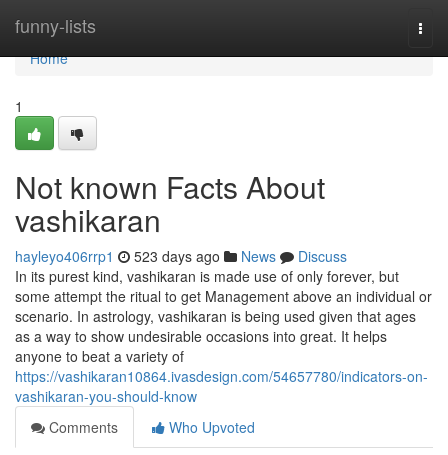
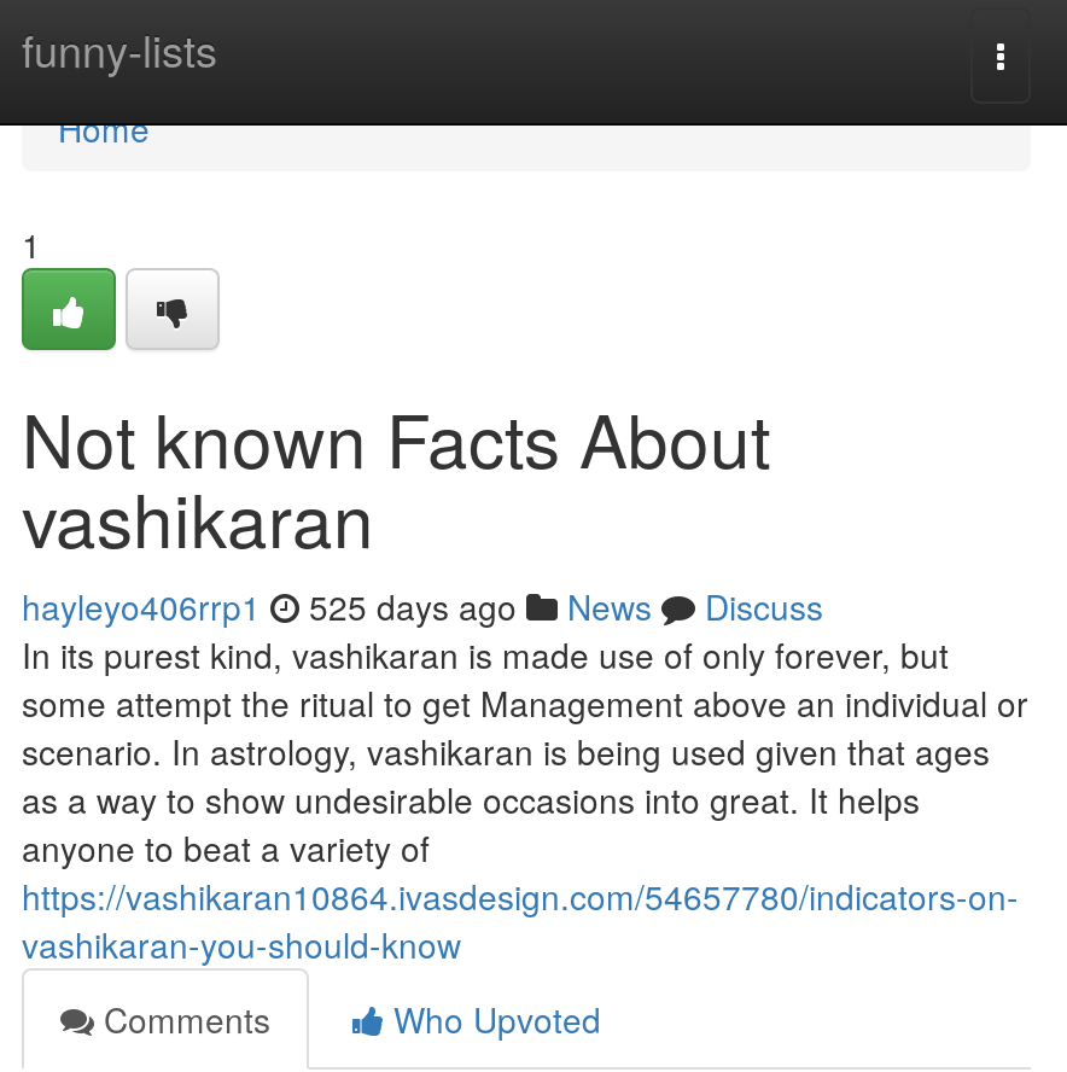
[15,246,347,266] hayleyo406rrp1 523 days ago News Discuss -> [22,582,823,630] hayleyo406rrp1 525 days ago News Discuss

